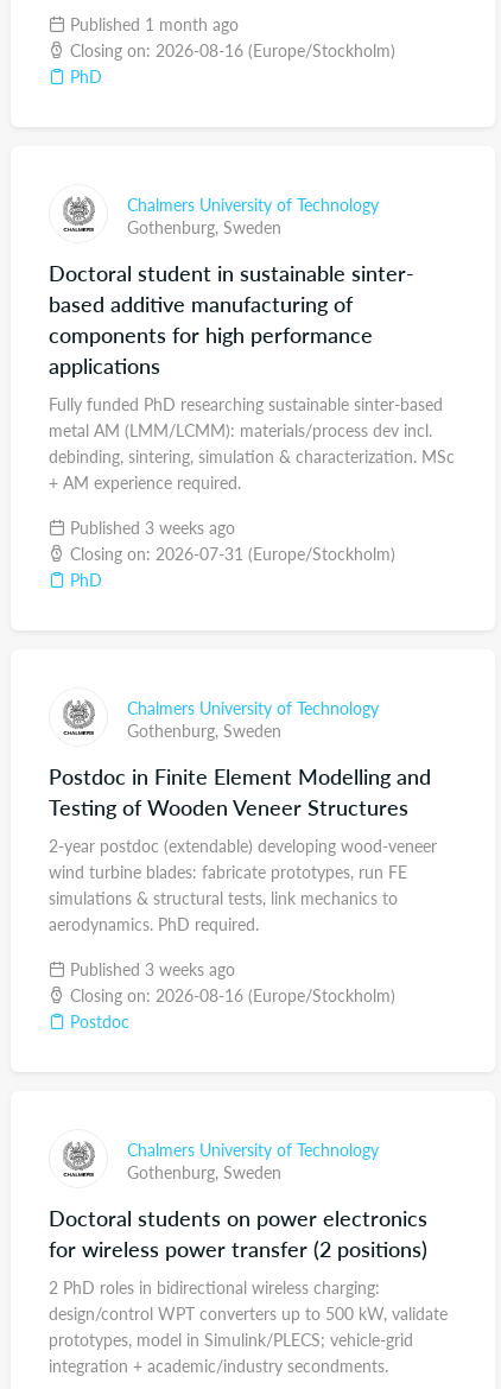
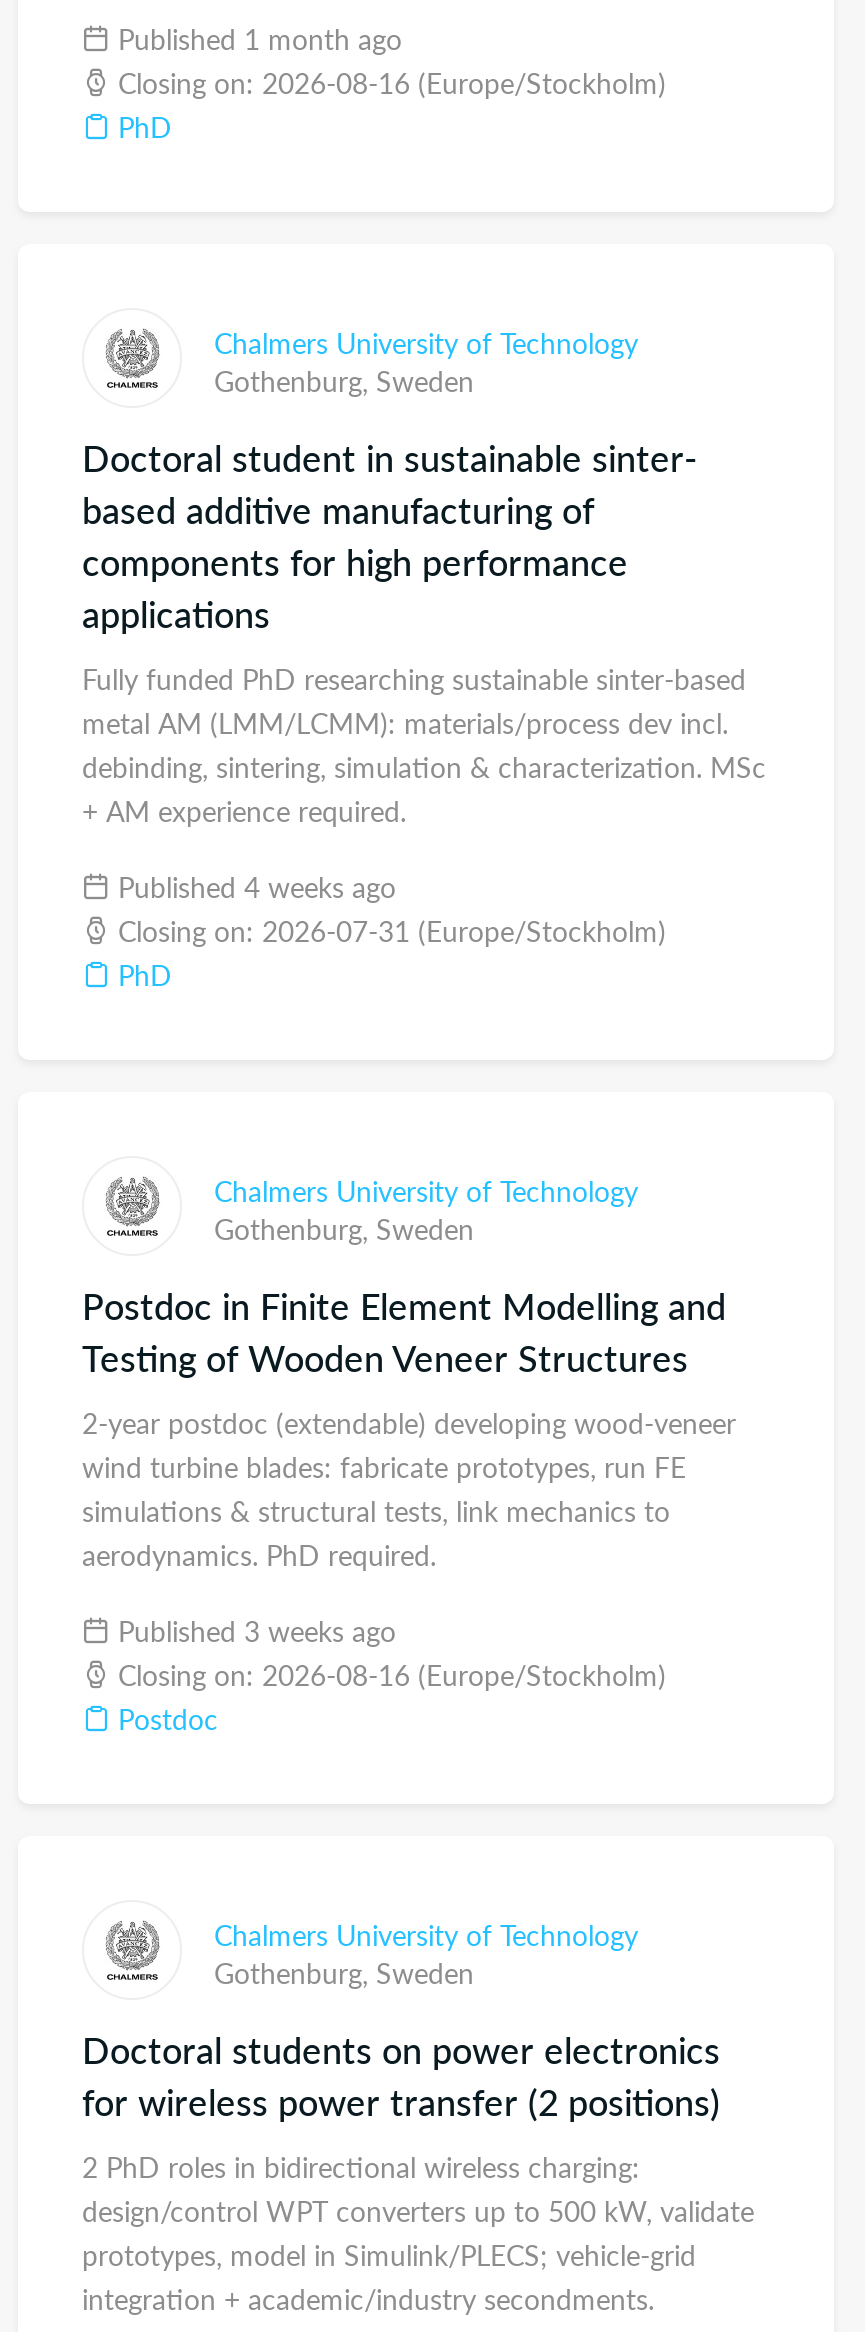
[65,515,235,539] Published 3 weeks ago -> [110,866,396,906] Published 4 weeks ago

